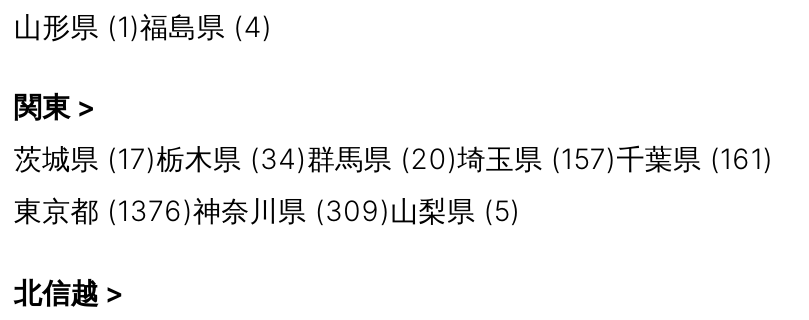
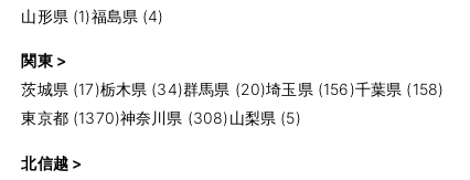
[14,142,773,176] 茨城県 (17)栃木県 (34)群馬県 (20)埼玉県 (157)千葉県 (161) -> [21,80,444,99] 茨城県 (17)栃木県 (34)群馬県 (20)埼玉県 (156)千葉県 (158)
[14,194,521,228] 東京都 (1376)神奈川県 (309)山梨県 (5) -> [21,109,301,127] 東京都 (1370)神奈川県 (308)山梨県 (5)

